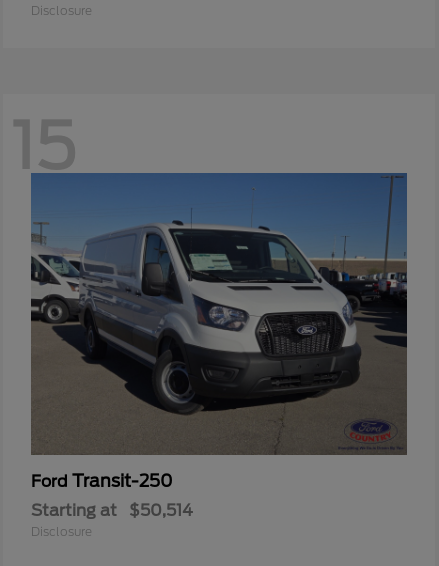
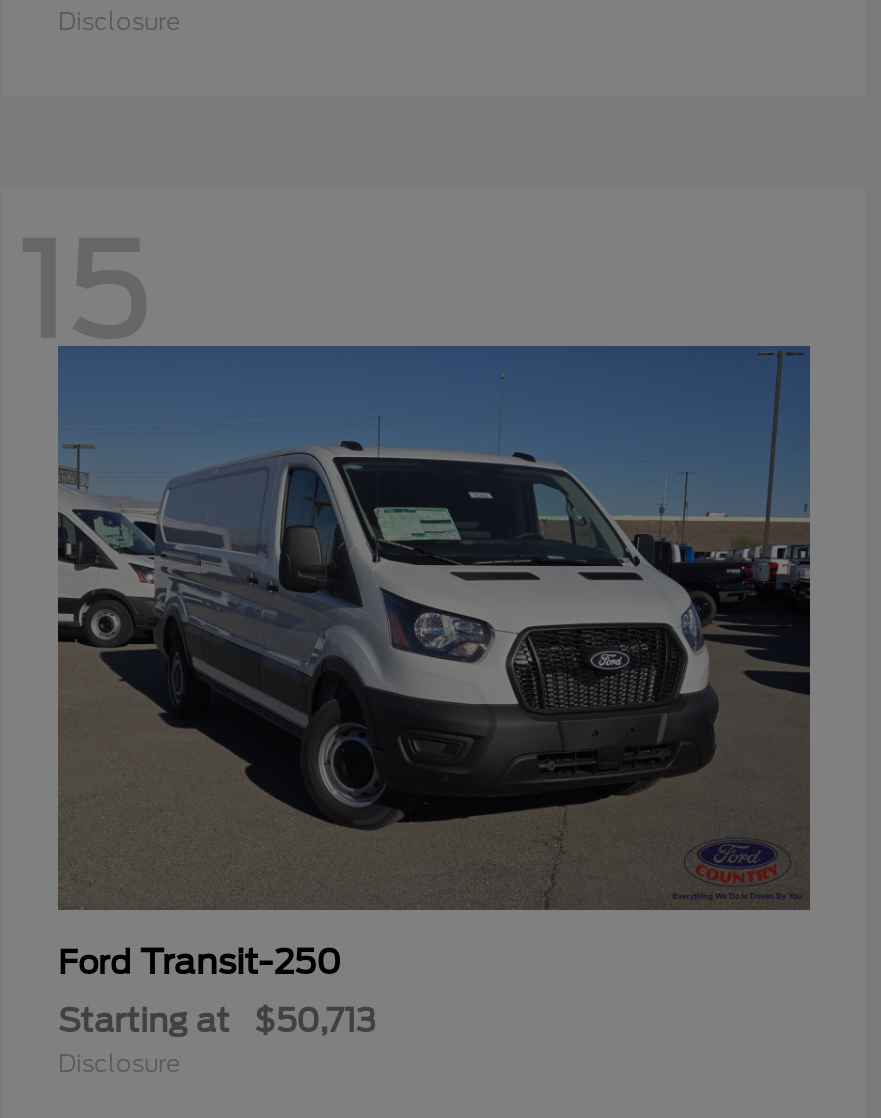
[31,501,193,520] Starting at $50,514 -> [58,1002,376,1040] Starting at $50,713

